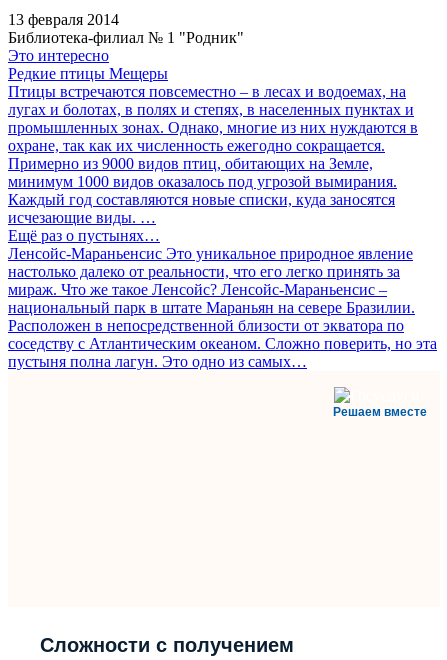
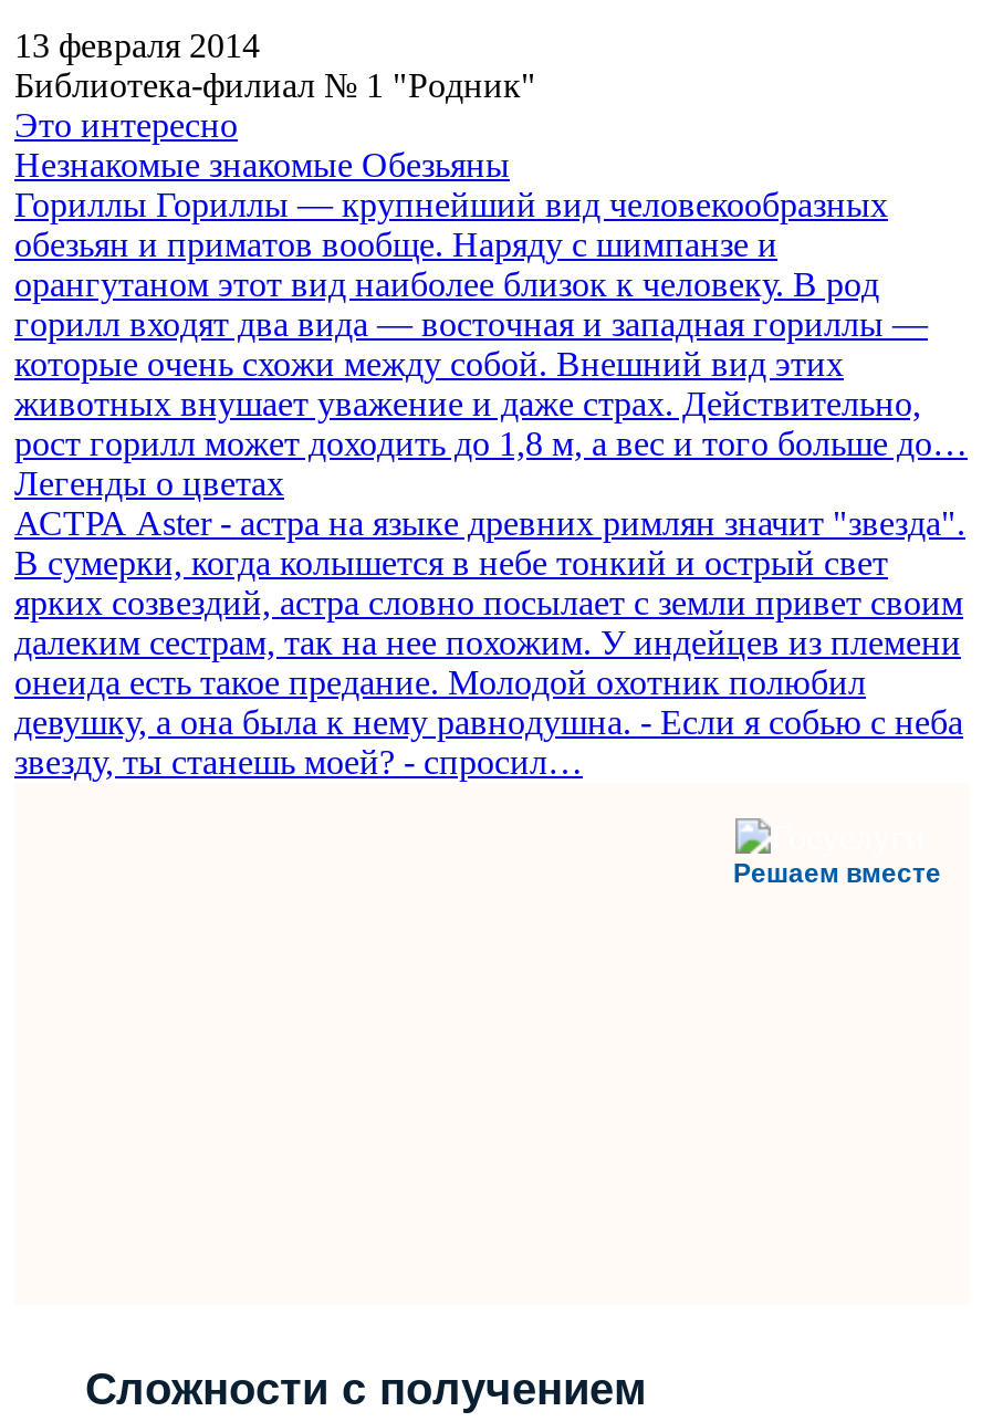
[8,65,437,370] Редкие птицы Мещеры | Птицы встречаются повсеместно – в лесах и водоемах, на | лугах и болотах, в полях и степях, в населенных пунктах и | промышленных зонах. Однако, многие из них нуждаются в | охране, так как их численность ежегодно сокращается. | Примерно из 9000 видов птиц, обитающих на Земле, | минимум 1000 видов оказалось под угрозой вымирания. | Каждый год составляются новые списки, куда заносятся | исчезающие виды. … | Ещё раз о пустынях… | Ленсойс-Мараньенсис Это уникальное природное явление | настолько далеко от реальности, что его легко принять за | мираж. Что же такое Ленсойс? Ленсойс-Мараньенсис – | национальный парк в штате Мараньян на севере Бразилии. | Расположен в непосредственной близости от экватора по | соседству с Атлантическим океаном. Сложно поверить, но эта | пустыня полна лагун. Это одно из самых… -> [14,146,968,780] Незнакомые знакомые Обезьяны | Гориллы Гориллы — крупнейший вид человекообразных | обезьян и приматов вообще. Наряду с шимпанзе и | орангутаном этот вид наиболее близок к человеку. В род | горилл входят два вида — восточная и западная гориллы — | которые очень схожи между собой. Внешний вид этих | животных внушает уважение и даже страх. Действительно, | рост горилл может доходить до 1,8 м, а вес и того больше до… | Легенды о цветах | АСТРА Aster - астра на языке древних римлян значит "звезда". | В сумерки, когда колышется в небе тонкий и острый свет | ярких созвездий, астра словно посылает с земли привет своим | далеким сестрам, так на нее похожим. У индейцев из племени | онеида есть такое предание. Молодой охотник полюбил | девушку, а она была к нему равнодушна. - Если я собью с неба | звезду, ты станешь моей? - спросил…

